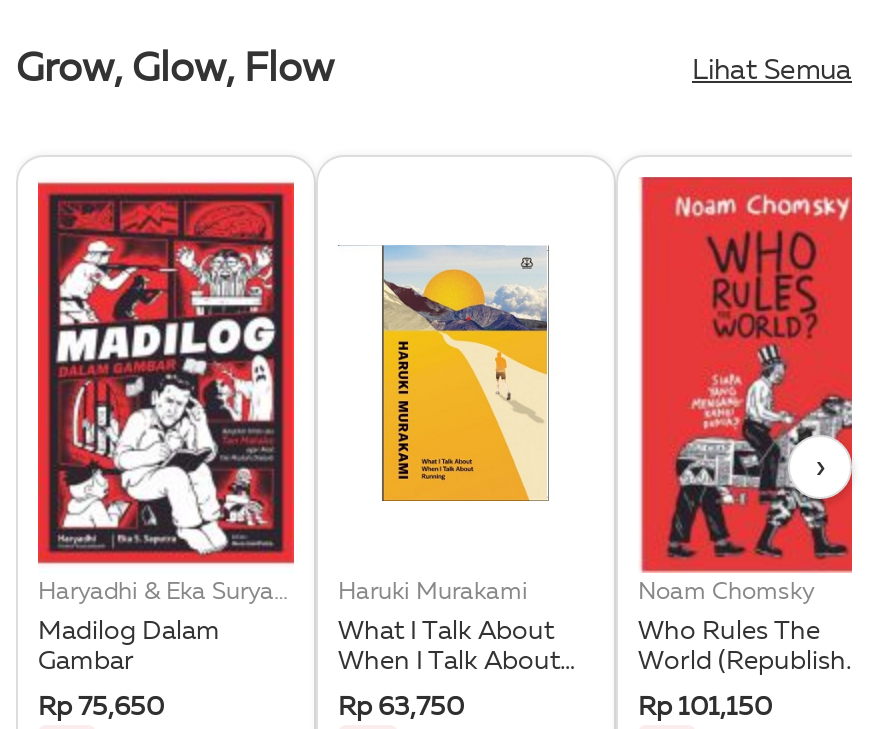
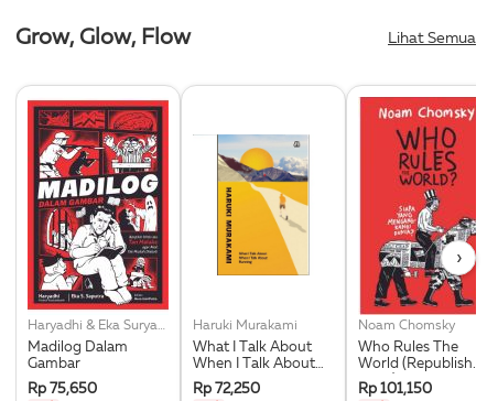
[338,695,464,721] Rp 63,750 -> [193,382,260,397] Rp 72,250

